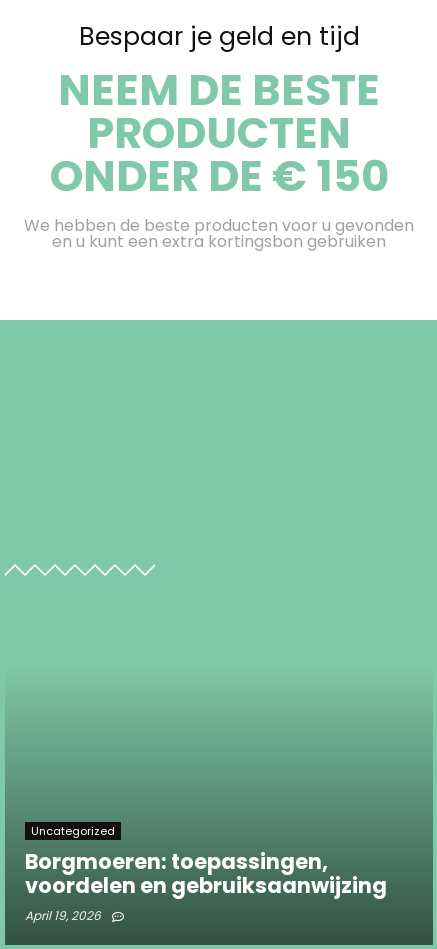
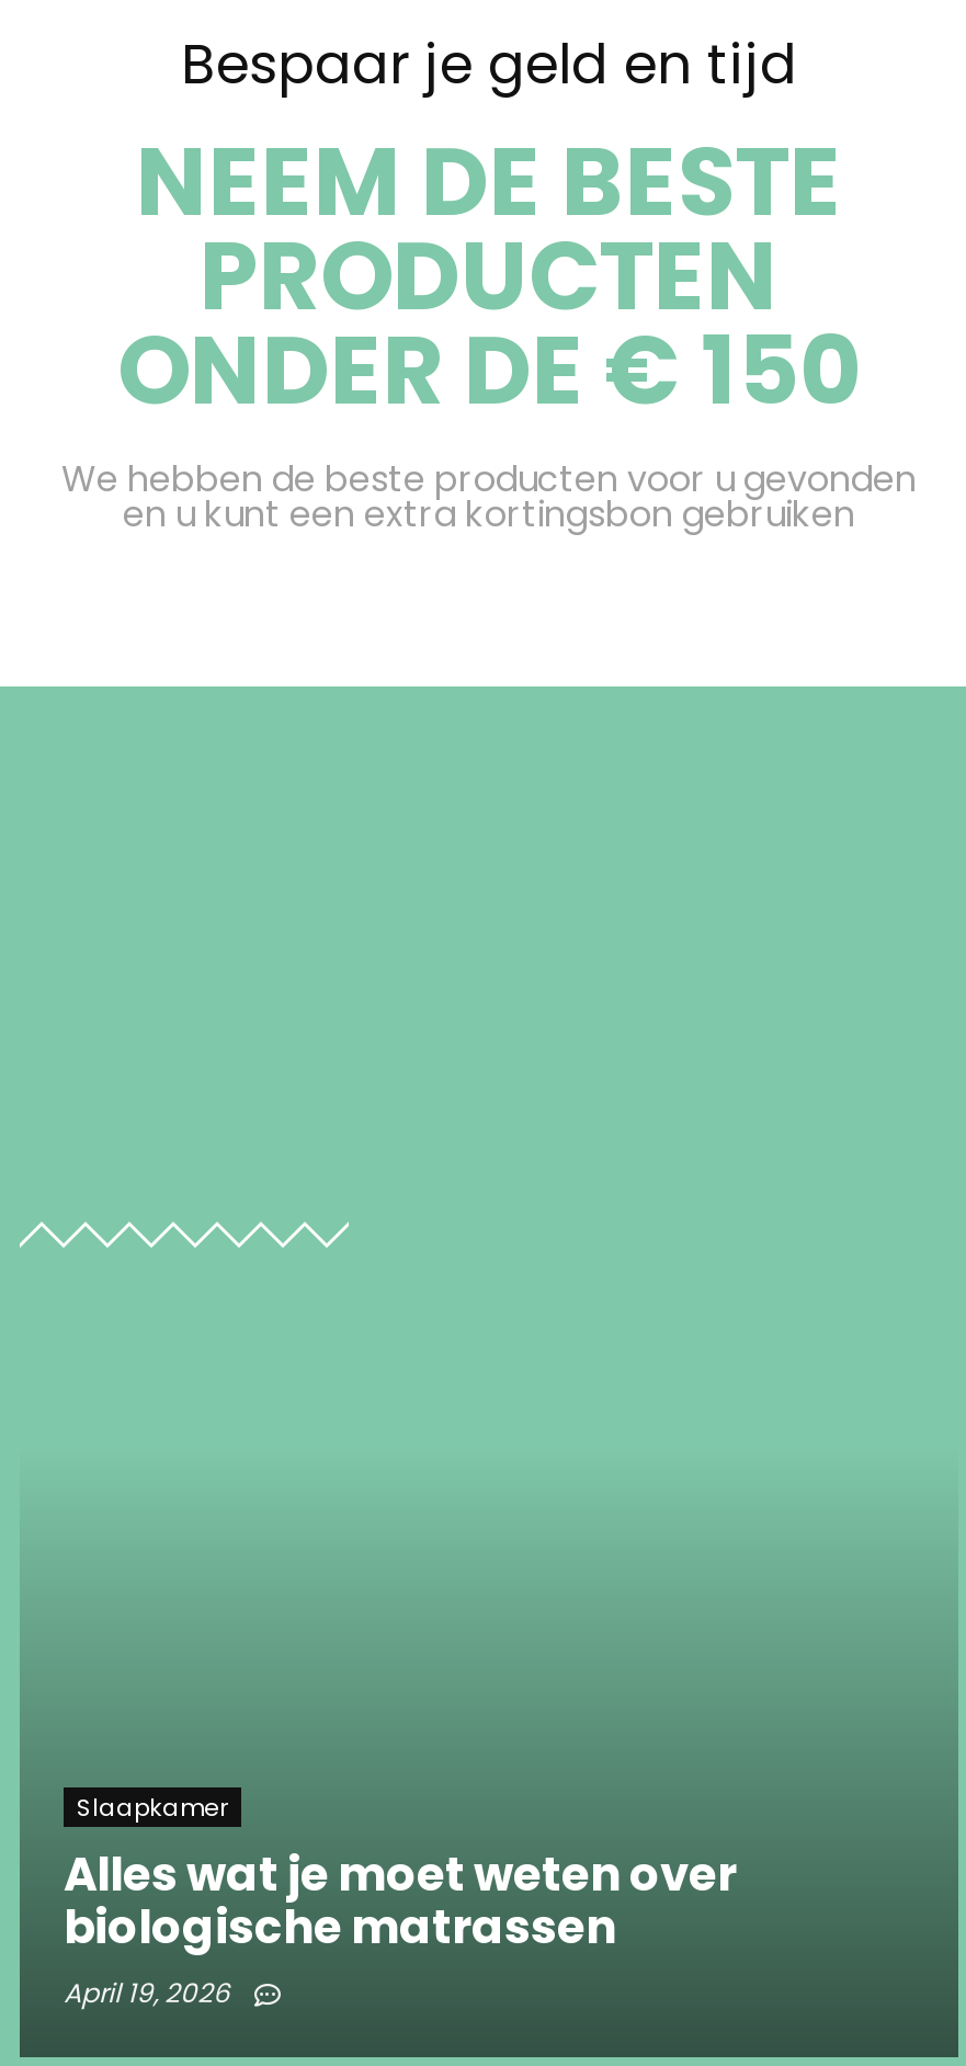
[25,823,387,900] Uncategorized | Borgmoeren: toepassingen, | voordelen en gebruiksaanwijzing -> [64,1790,737,1959] Slaapkamer | Alles wat je moet weten over | biologische matrassen

